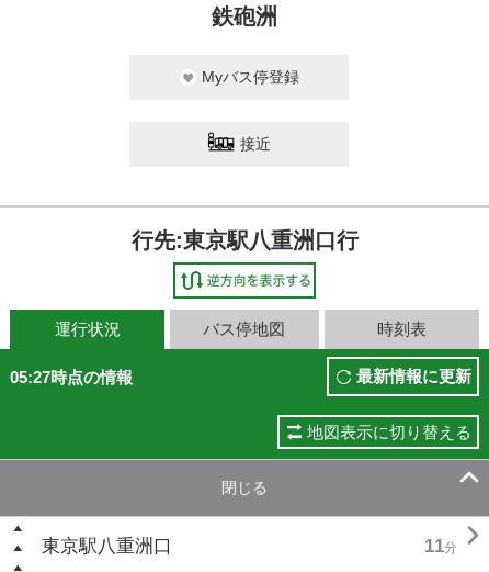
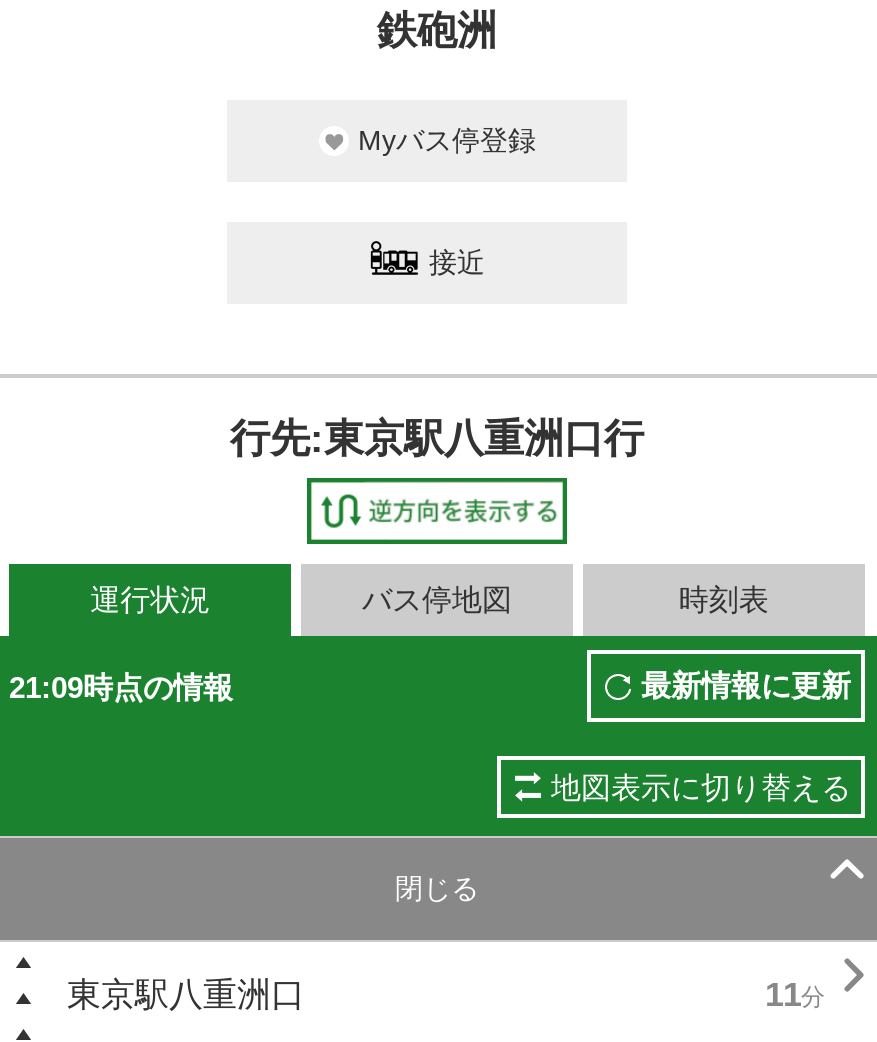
[10,368,133,386] 05:27時点の情報 -> [9,670,233,704] 21:09時点の情報

